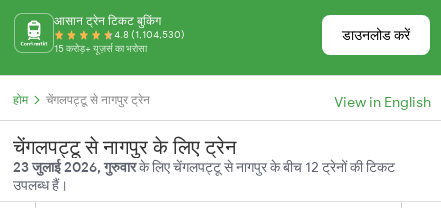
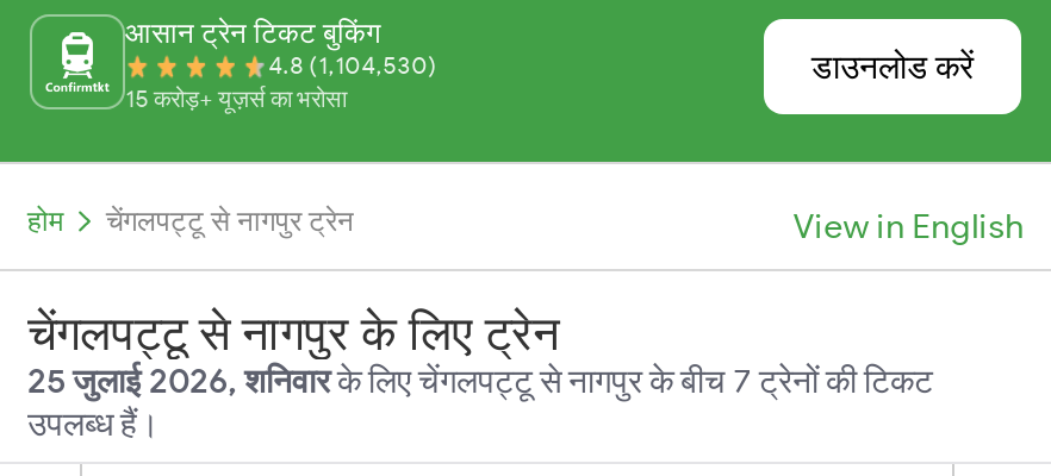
[13,158,395,176] 23 जुलाई 2026, गुरुवारके लिए चेंगलपट्टू से नागपुर के बीच 12 ट्रेनों की टिकट -> [27,359,933,402] 25 जुलाई 2026, शनिवारके लिए चेंगलपट्टू से नागपुर के बीच 7 ट्रेनों की टिकट

